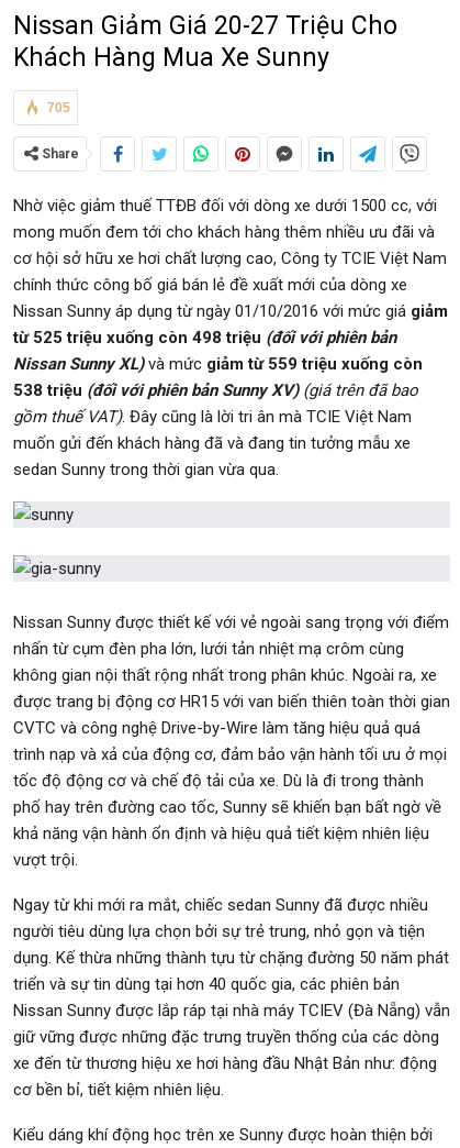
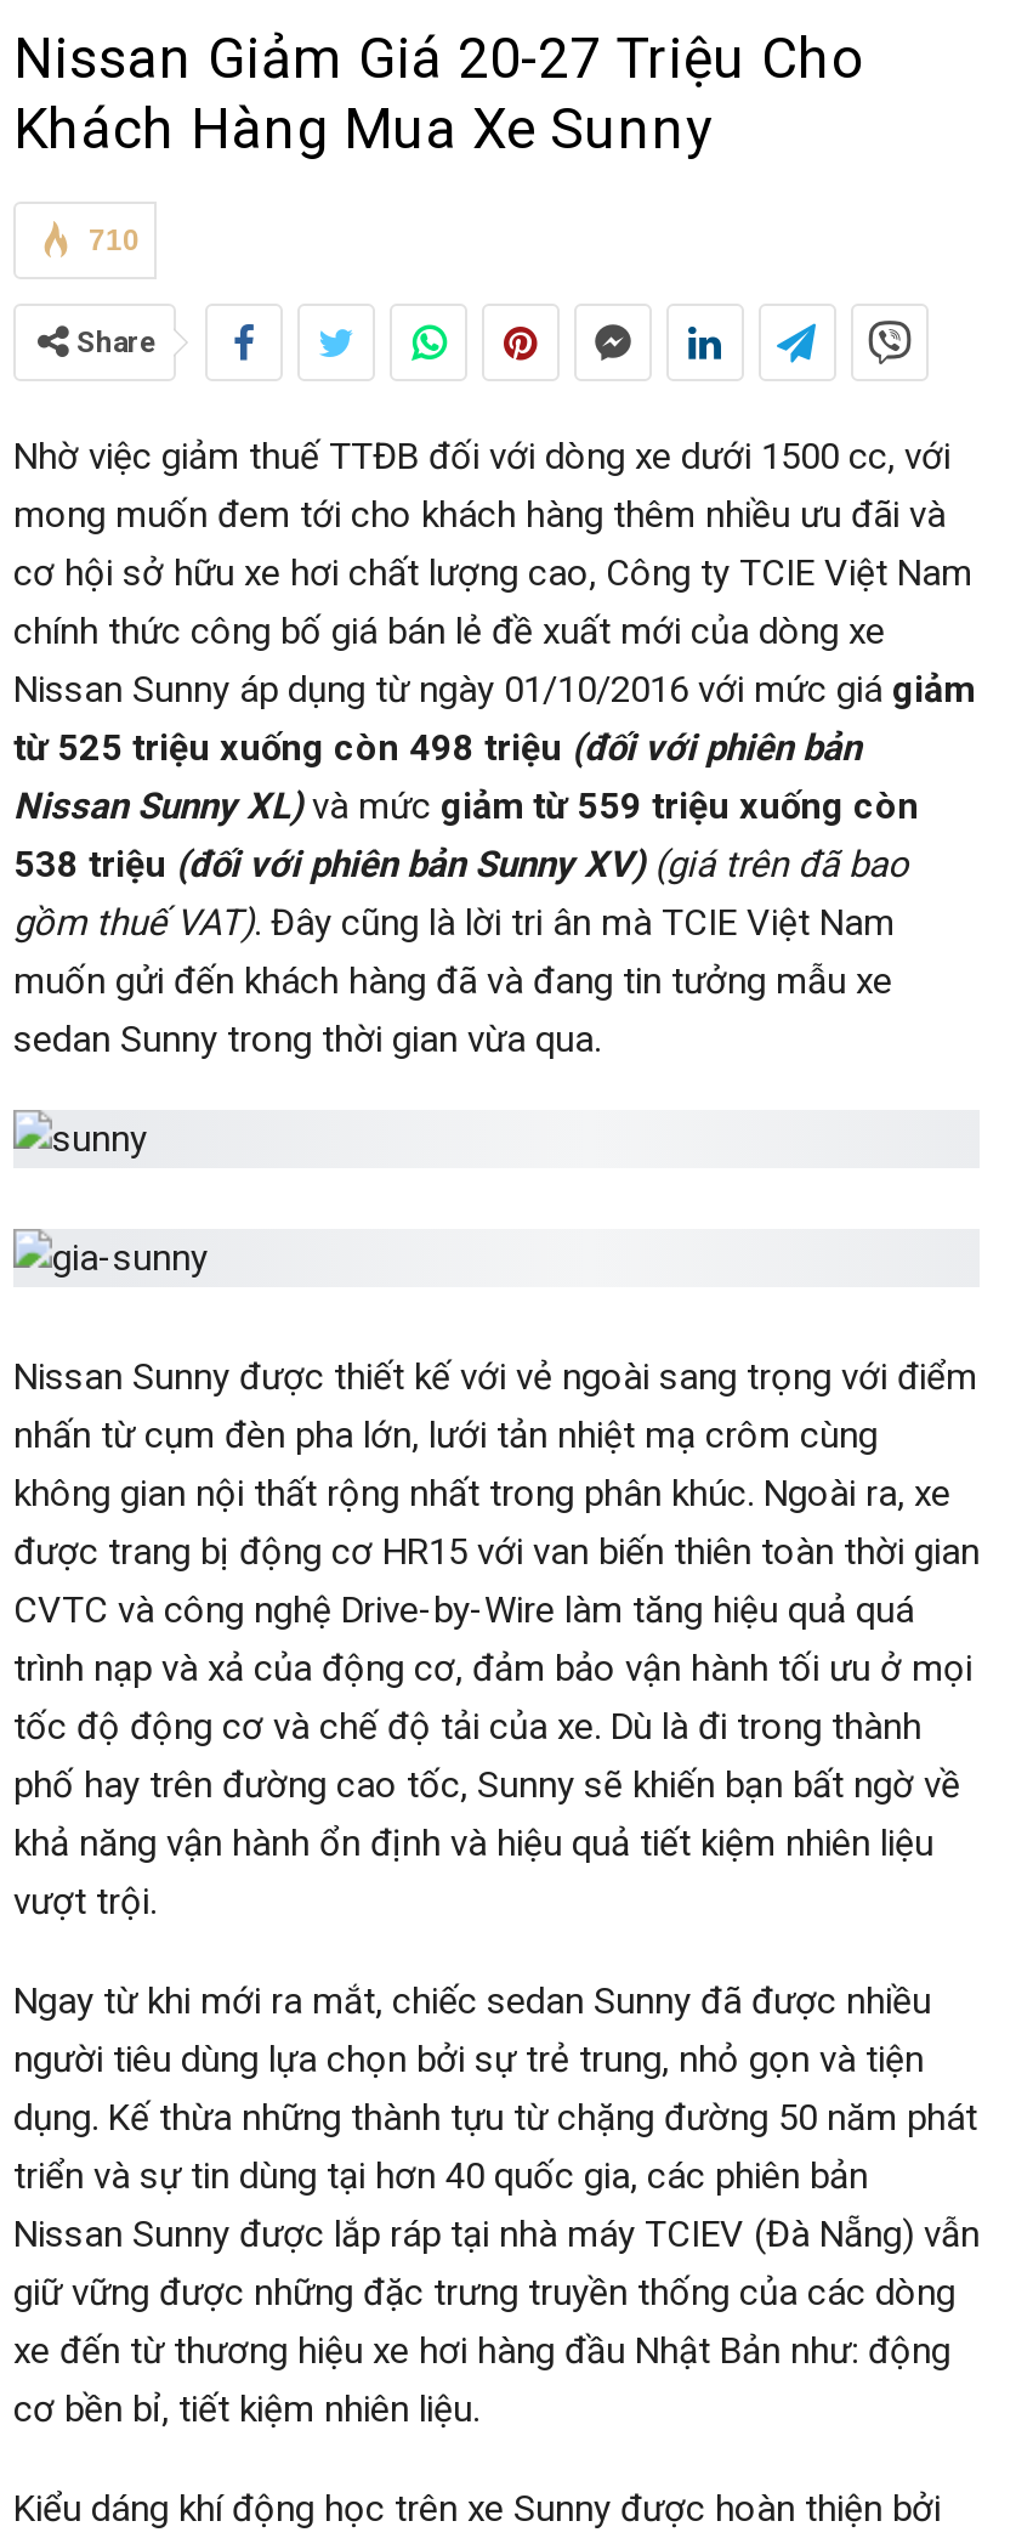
[47,100,70,115] 705 -> [89,223,140,257] 710

